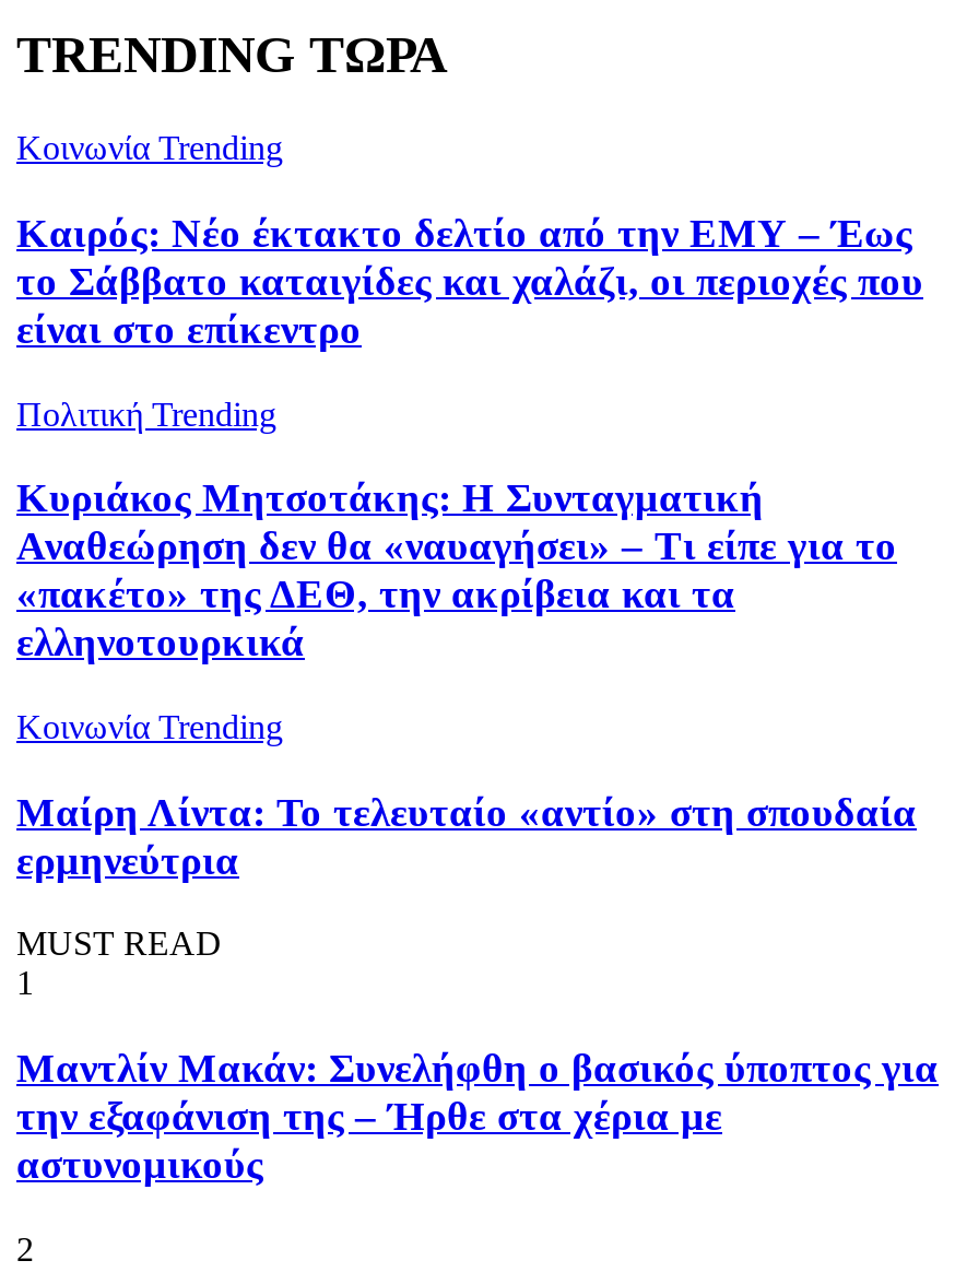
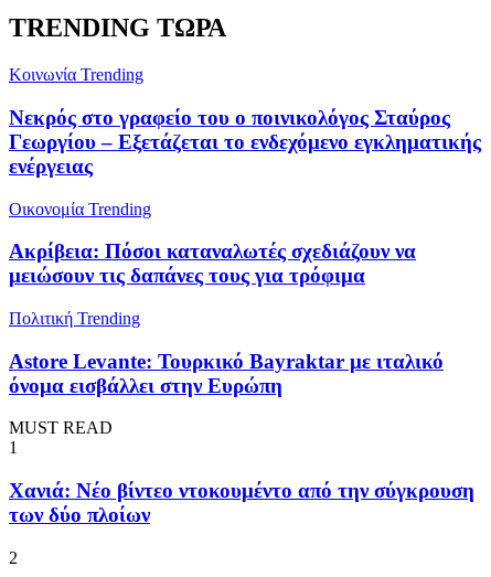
[16,209,923,351] Καιρός: Νέο έκτακτο δελτίο από την ΕΜΥ – Έως | το Σάββατο καταιγίδες και χαλάζι, οι περιοχές που | είναι στο επίκεντρο -> [9,106,481,287] Νεκρός στο γραφείο του ο ποινικολόγος Σταύρος | Γεωργίου – Εξετάζεται το ενδεχόμενο εγκληματικής | ενέργειας | Oικονομία Trending | Ακρίβεια: Πόσοι καταναλωτές σχεδιάζουν να | μειώσουν τις δαπάνες τους για τρόφιμα
moved [16,394,276,432] -> [9,309,140,328]: Πολιτική Trending
[16,475,917,882] Κυριάκος Μητσοτάκης: Η Συνταγματική | Αναθεώρηση δεν θα «ναυαγήσει» – Τι είπε για το | «πακέτο» της ΔΕΘ, την ακρίβεια και τα | ελληνοτουρκικά | Κοινωνία Trending | Μαίρη Λίντα: Το τελευταίο «αντίο» στη σπουδαία | ερμηνεύτρια -> [9,349,444,397] Astore Levante: Τουρκικό Bayraktar με ιταλικό | όνομα εισβάλλει στην Ευρώπη
[16,1045,939,1187] Μαντλίν Μακάν: Συνελήφθη ο βασικός ύποπτος για | την εξαφάνιση της – Ήρθε στα χέρια με | αστυνομικούς -> [9,479,474,526] Χανιά: Νέο βίντεο ντοκουμέντο από την σύγκρουση | των δύο πλοίων

